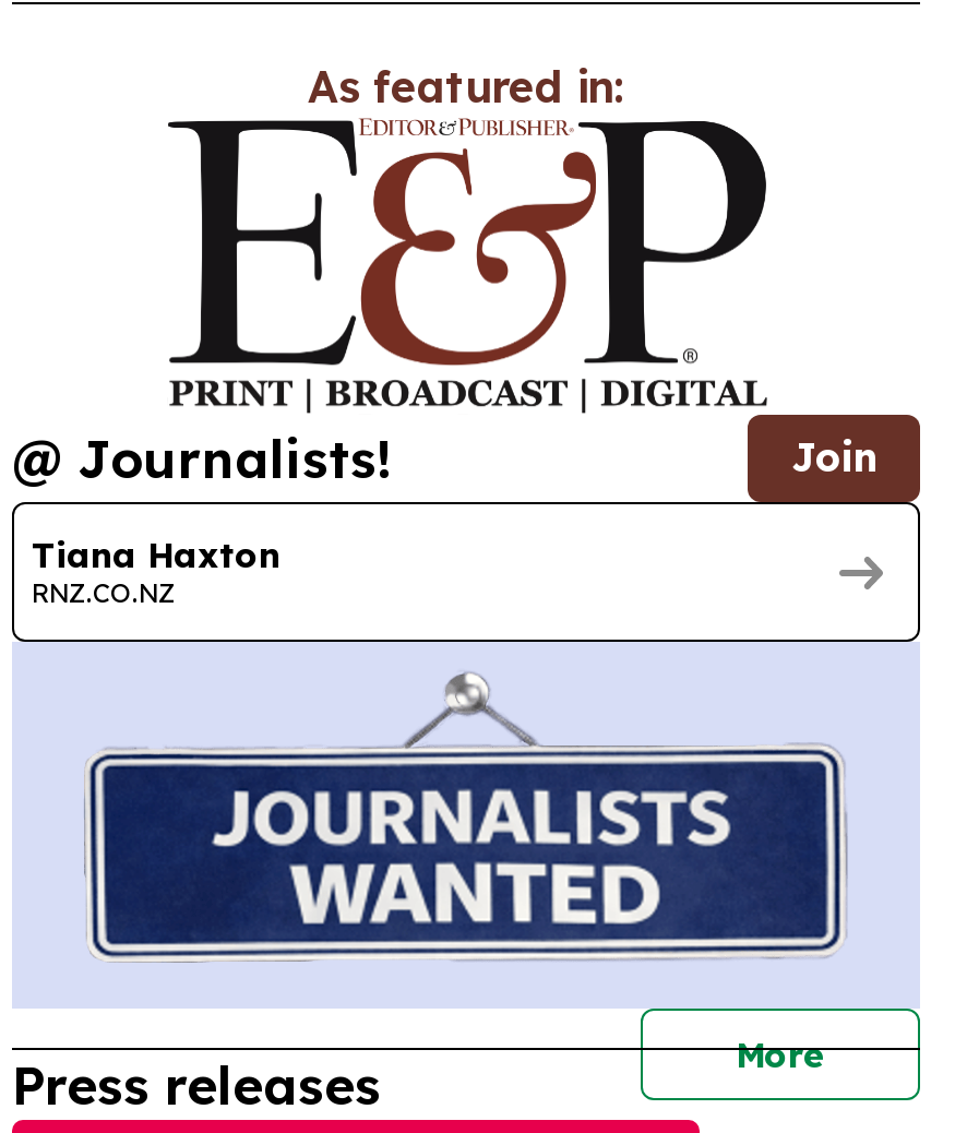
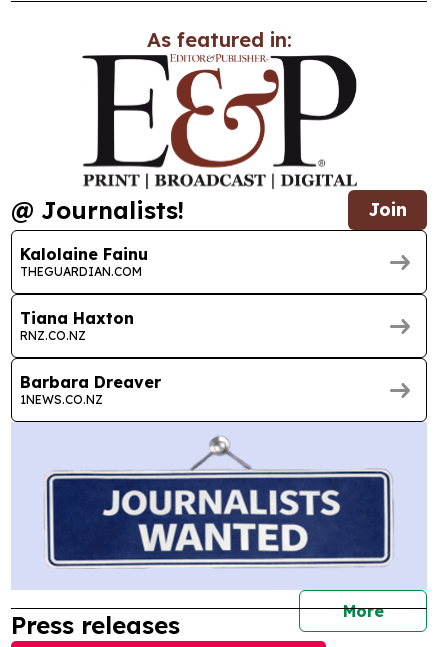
none -> [20,244,148,279] Kalolaine Fainu | THEGUARDIAN.COM
none -> [20,372,161,407] Barbara Dreaver | 1NEWS.CO.NZ

